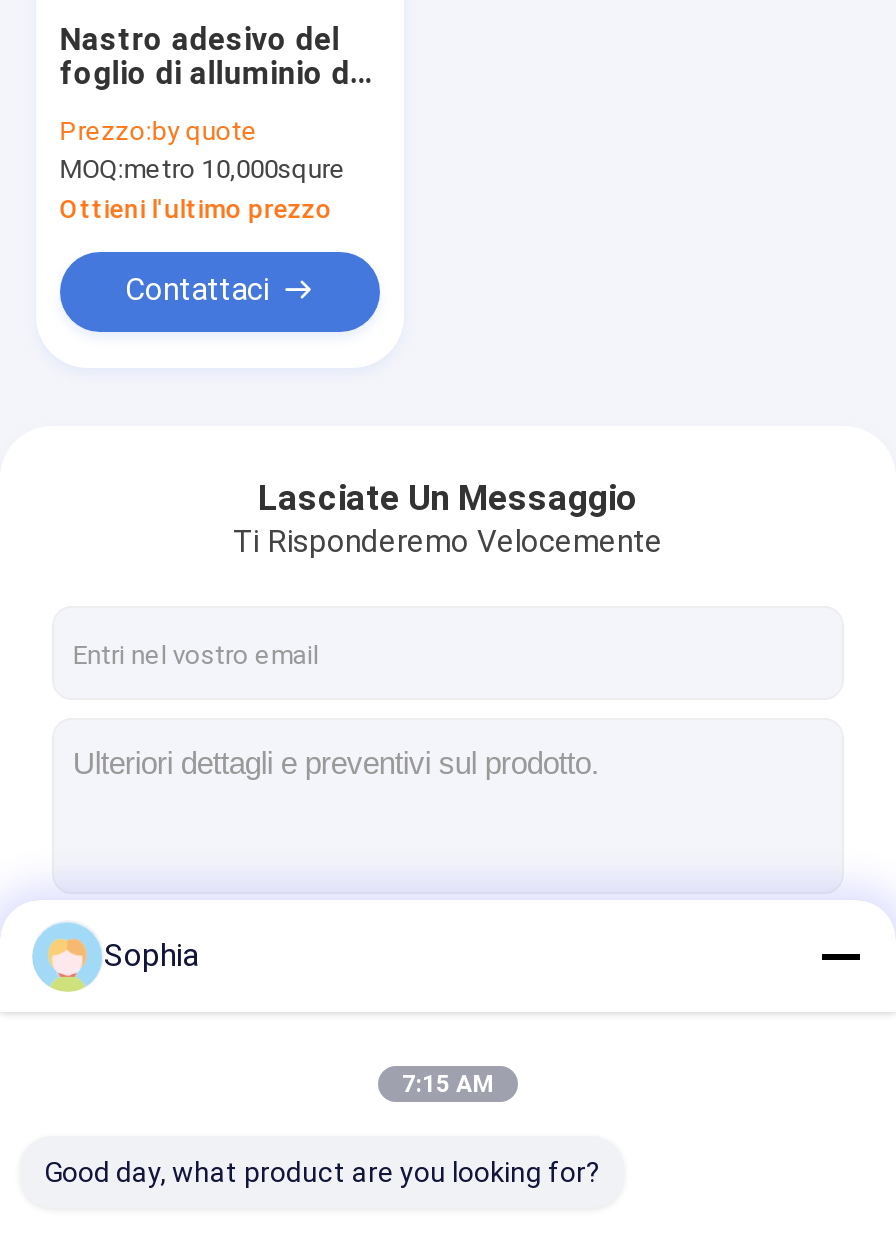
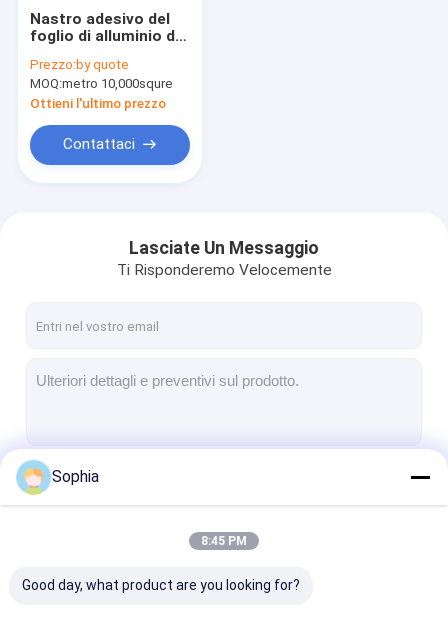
[402,1070,494,1098] 7:15 AM -> [201,534,247,548] 8:45 PM

